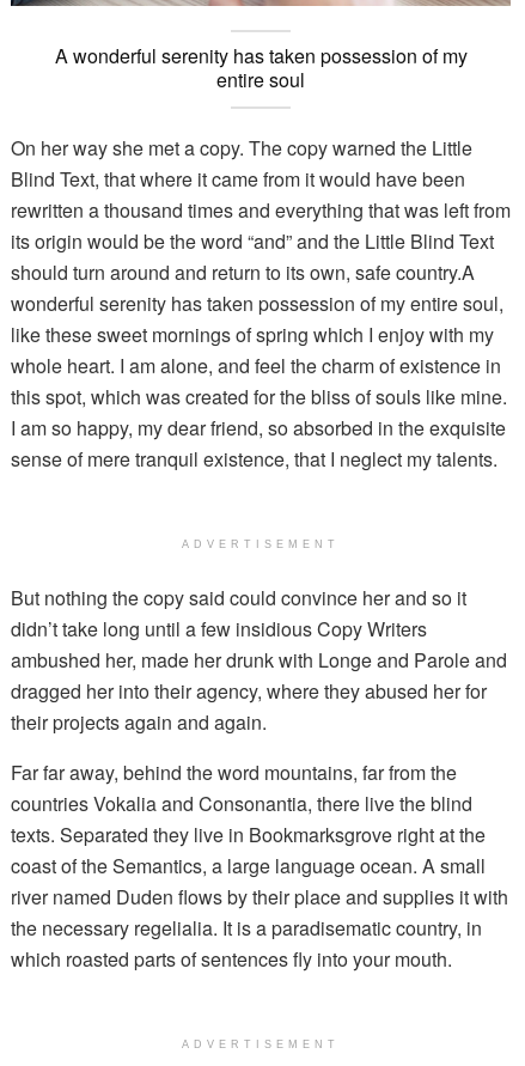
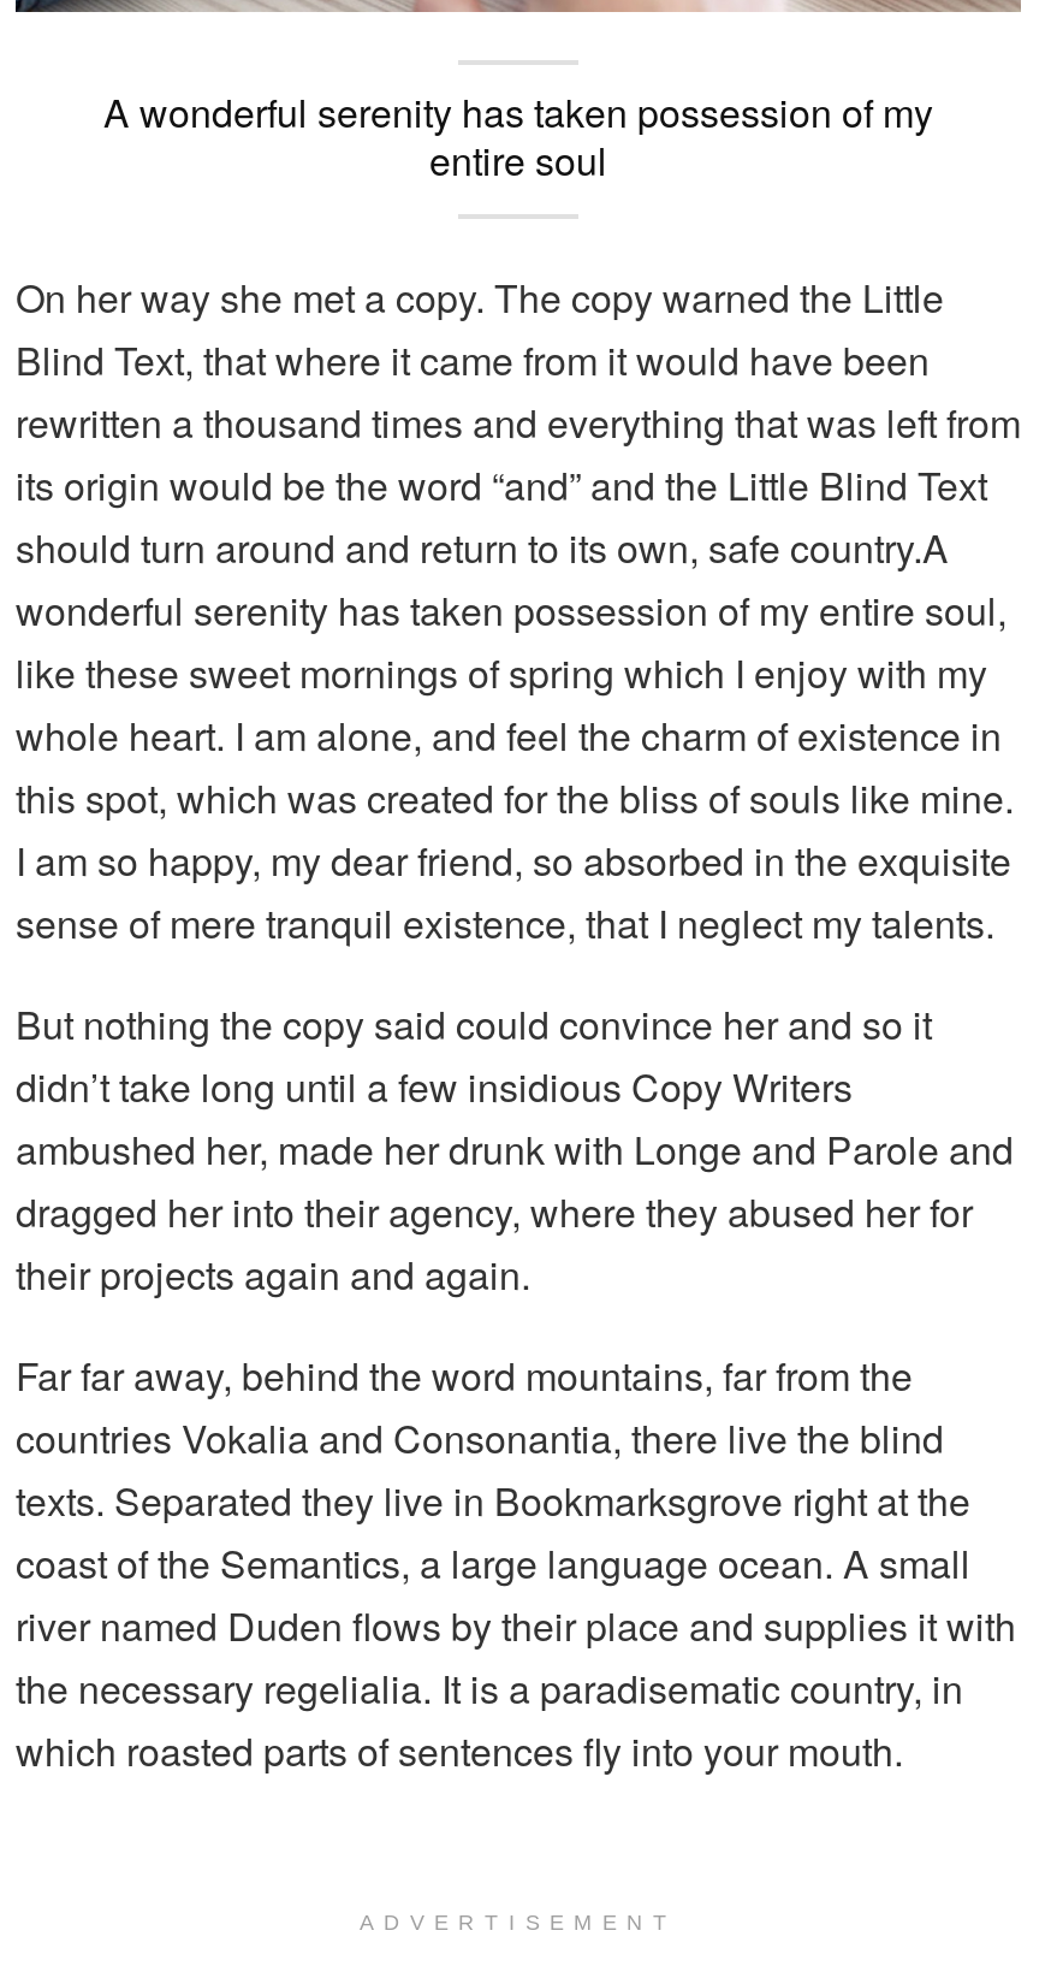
[182,539,340,550] ADVERTISEMENT -> none

